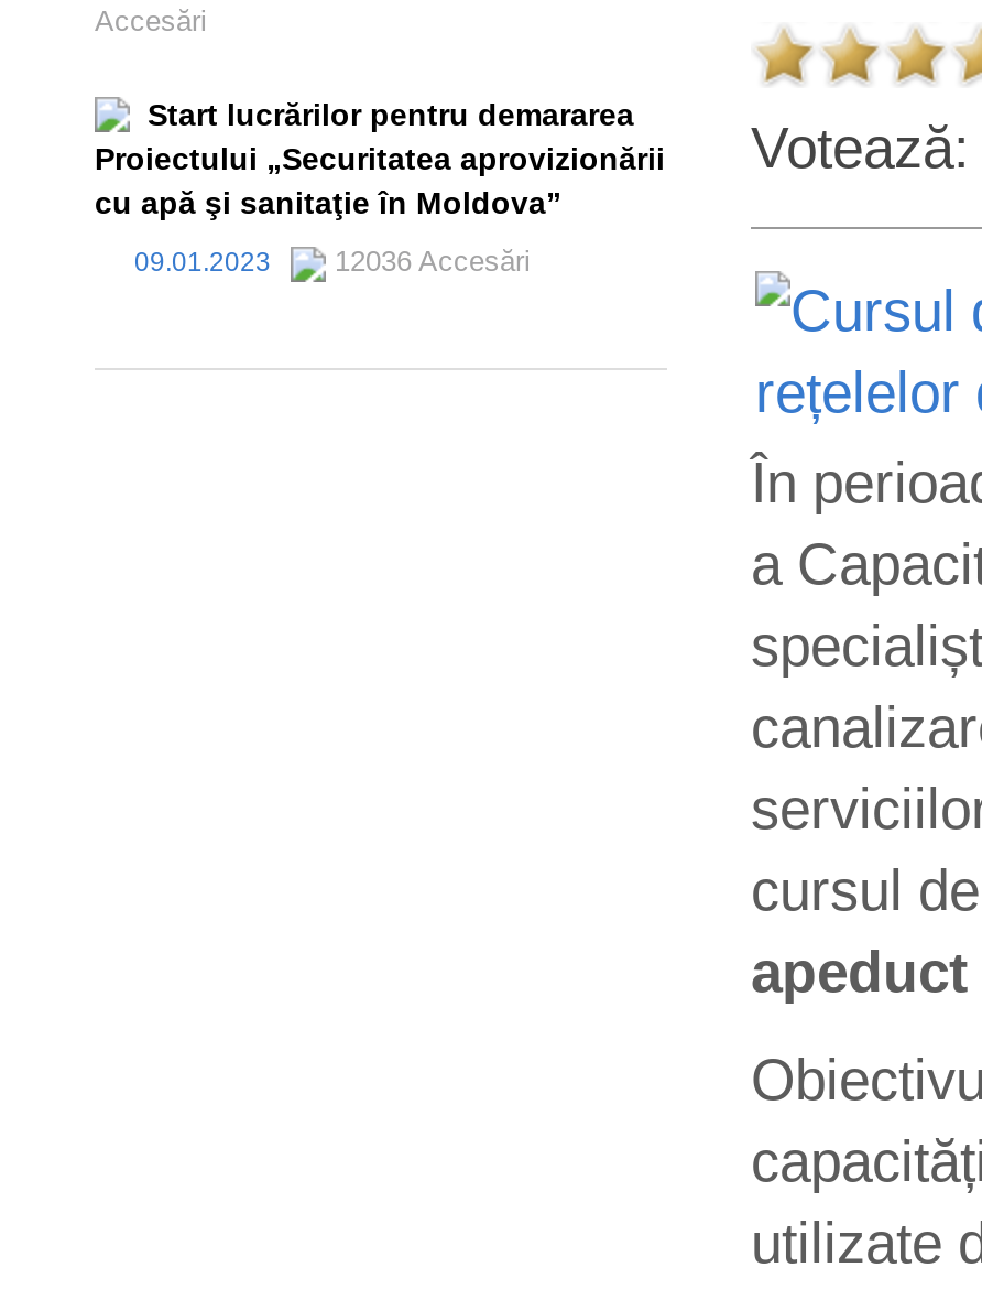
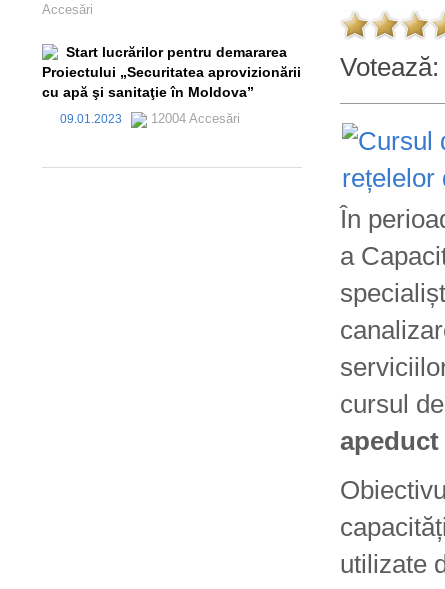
[128,245,539,278] 09.01.2023 12036 Accesări -> [57,111,244,126] 09.01.2023 12004 Accesări

